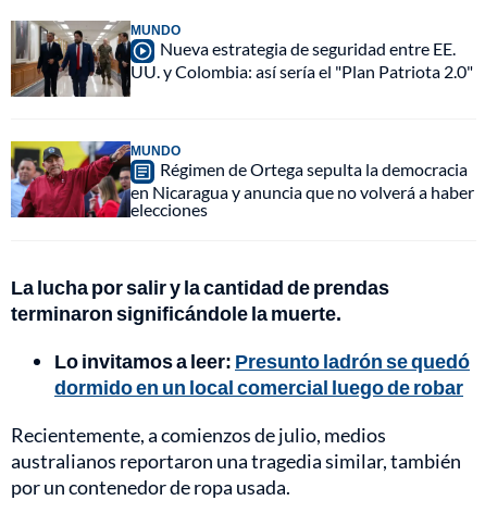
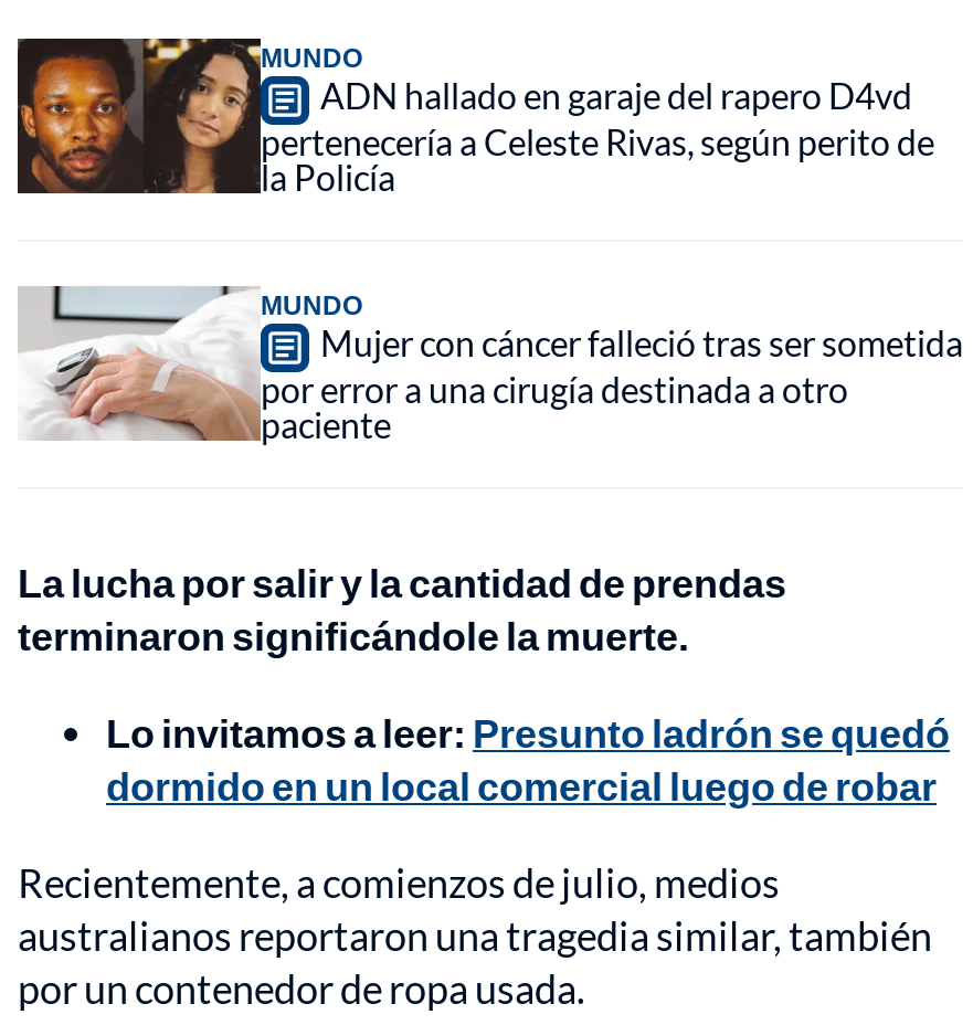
[10,21,473,97] [image] | Nueva estrategia de seguridad entre EE. | UU. y Colombia: así sería el "Plan Patriota 2.0" -> [15,36,934,198] [image] | ADN hallado en garaje del rapero D4vd | pertenecería a Celeste Rivas, según perito de | la Policía
[10,140,474,220] [image] | Régimen de Ortega sepulta la democracia | en Nicaragua y anuncia que no volverá a haber | elecciones -> [18,284,963,446] [image] | Mujer con cáncer falleció tras ser sometida | por error a una cirugía destinada a otro | paciente

